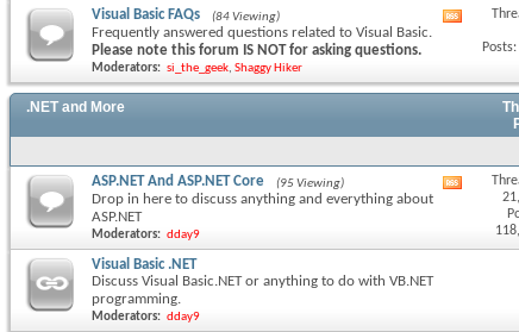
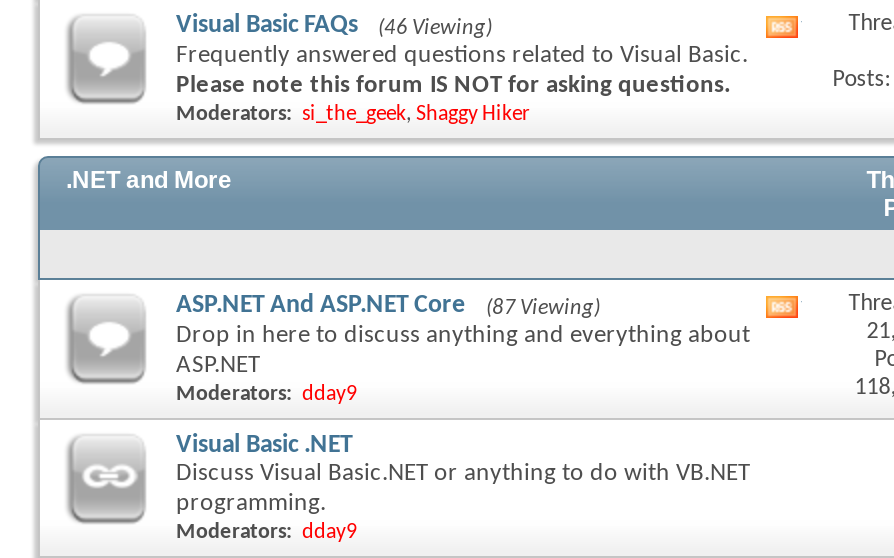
[92,7,280,24] Visual Basic FAQs (84 Viewing) -> [176,12,492,40] Visual Basic FAQs (46 Viewing)
[92,174,344,190] ASP.NET And ASP.NET Core (95 Viewing) -> [176,292,600,320] ASP.NET And ASP.NET Core (87 Viewing)

